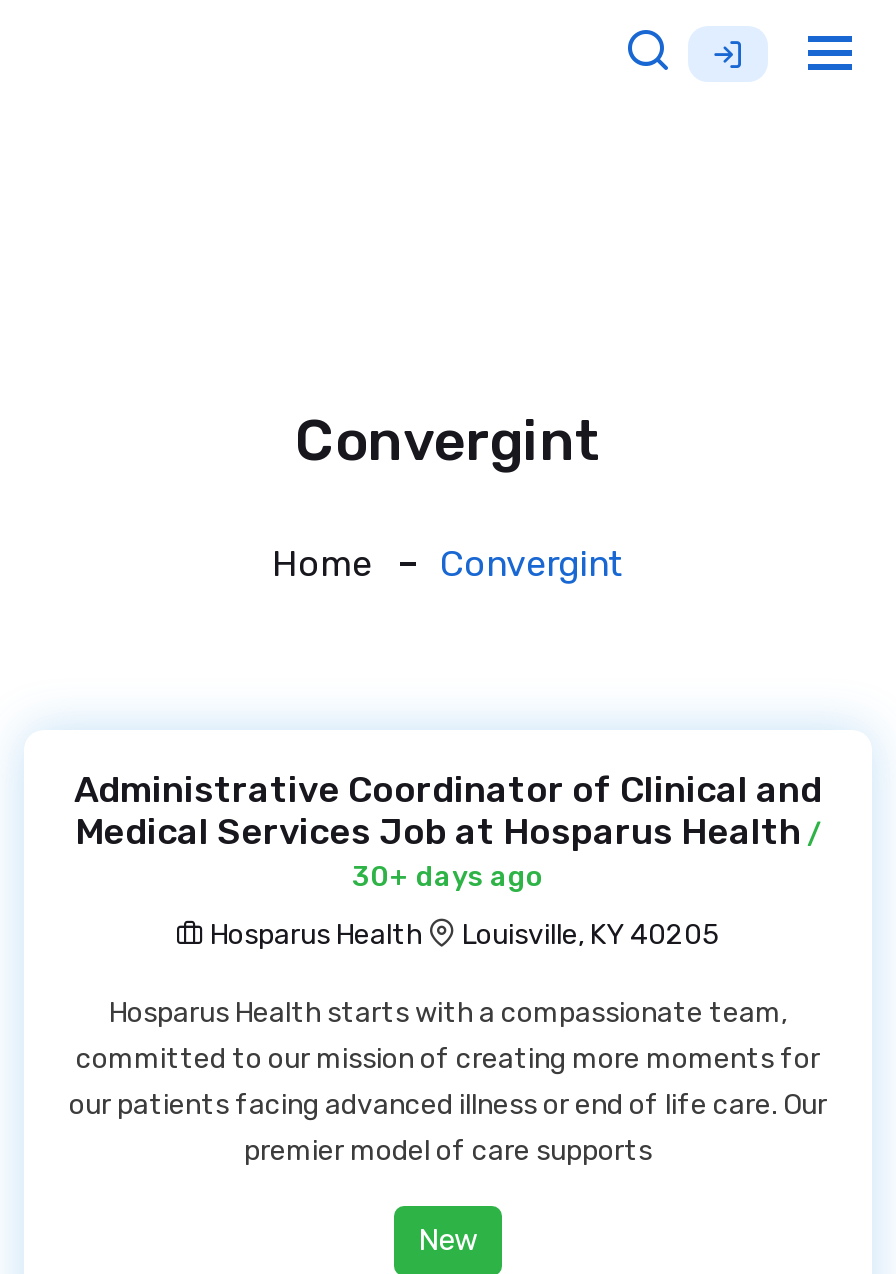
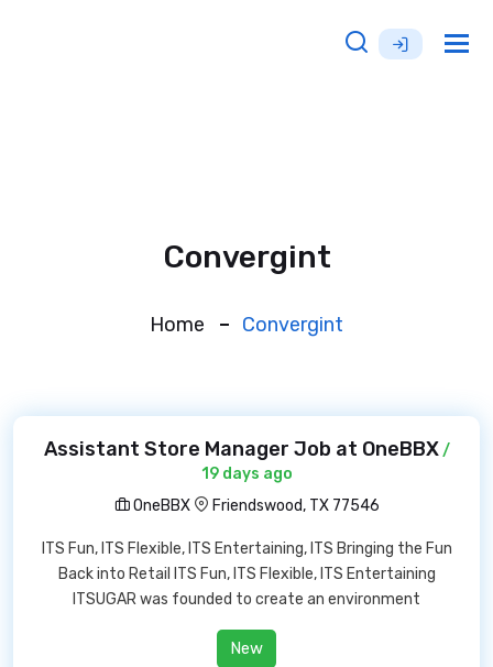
[74,768,822,894] Administrative Coordinator of Clinical and | Medical Services Job at Hosparus Health / | 30+ days ago -> [43,437,450,483] Assistant Store Manager Job at OneBBX / | 19 days ago
[204,918,720,952] Hosparus Health | Louisville, KY 40205 -> [129,496,379,515] OneBBX | Friendswood, TX 77546
[69,996,827,1168] Hosparus Health starts with a compassionate team, | committed to our mission of creating more moments for | our patients facing advanced illness or end of life care. Our | premier model of care supports -> [41,539,452,609] ITS Fun, ITS Flexible, ITS Entertaining, ITS Bringing the Fun | Back into Retail ITS Fun, ITS Flexible, ITS Entertaining | ITSUGAR was founded to create an environment

